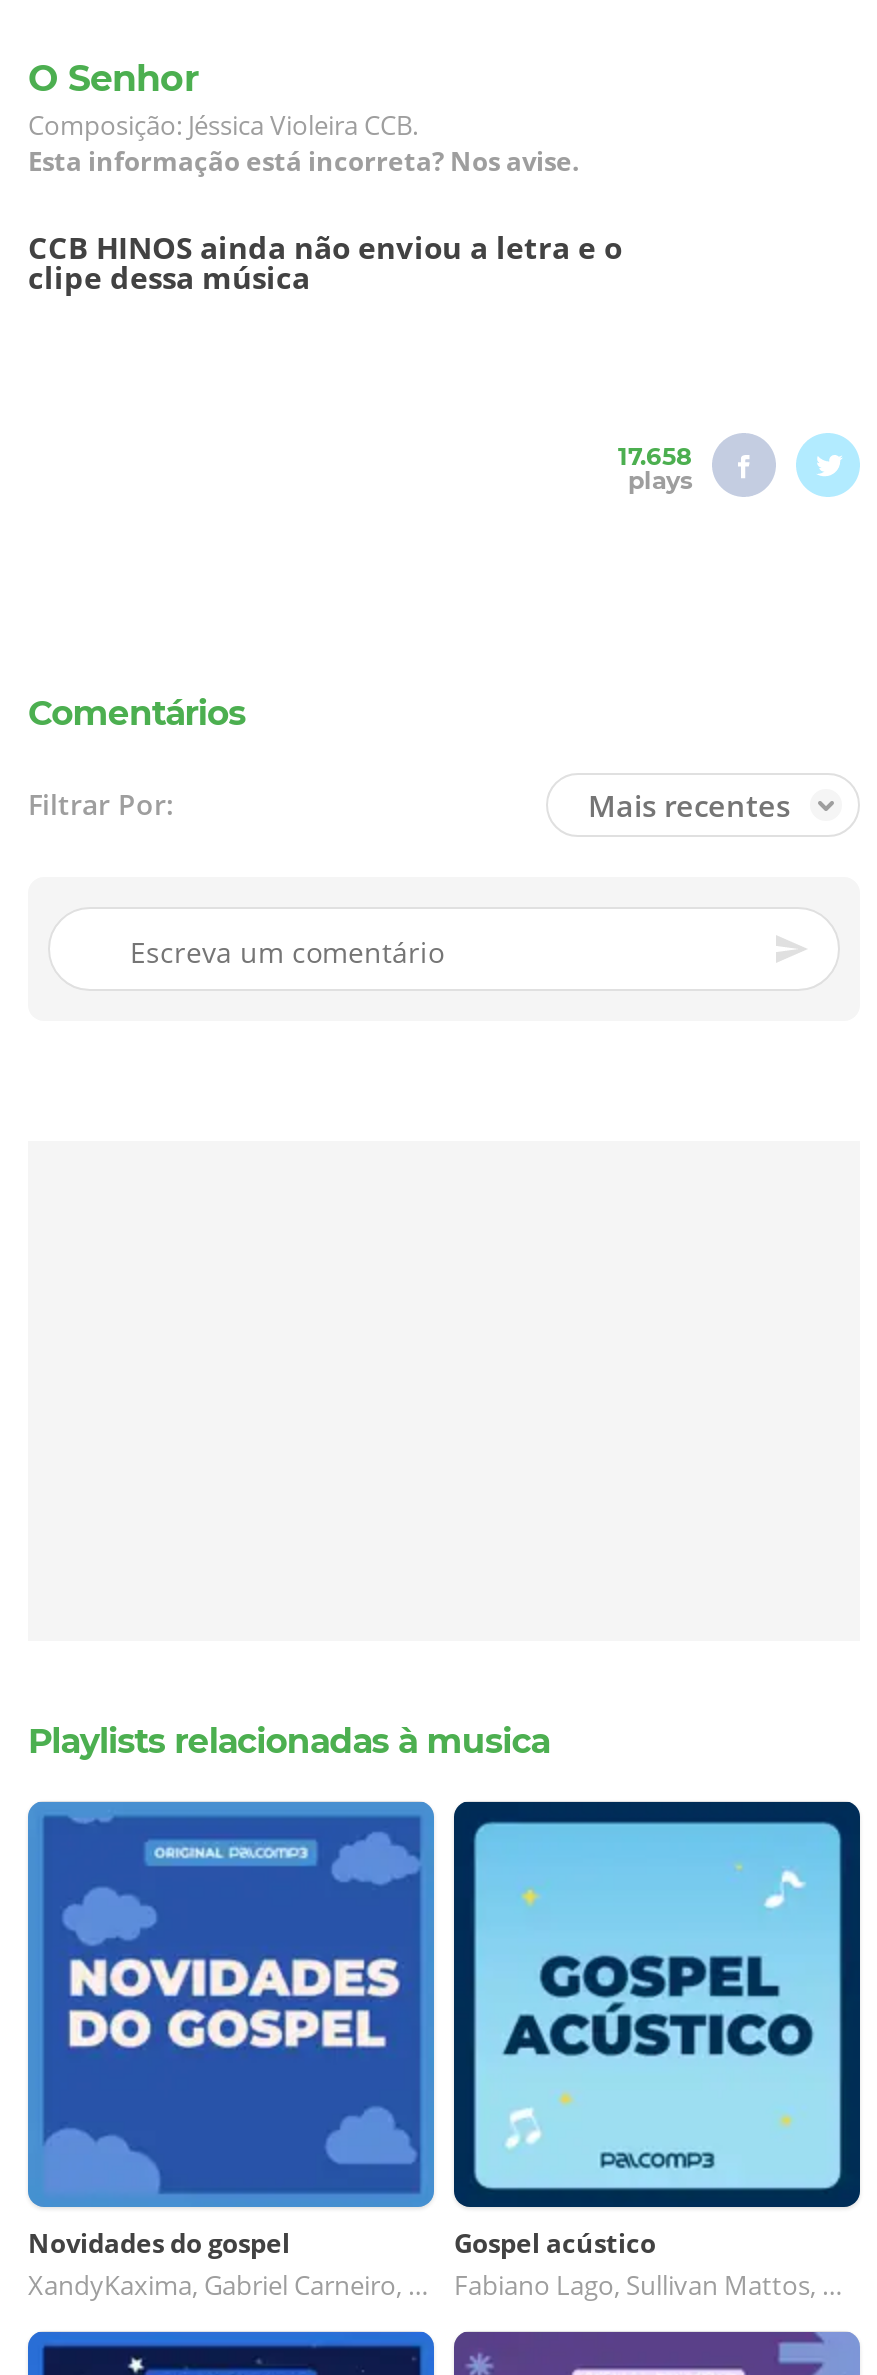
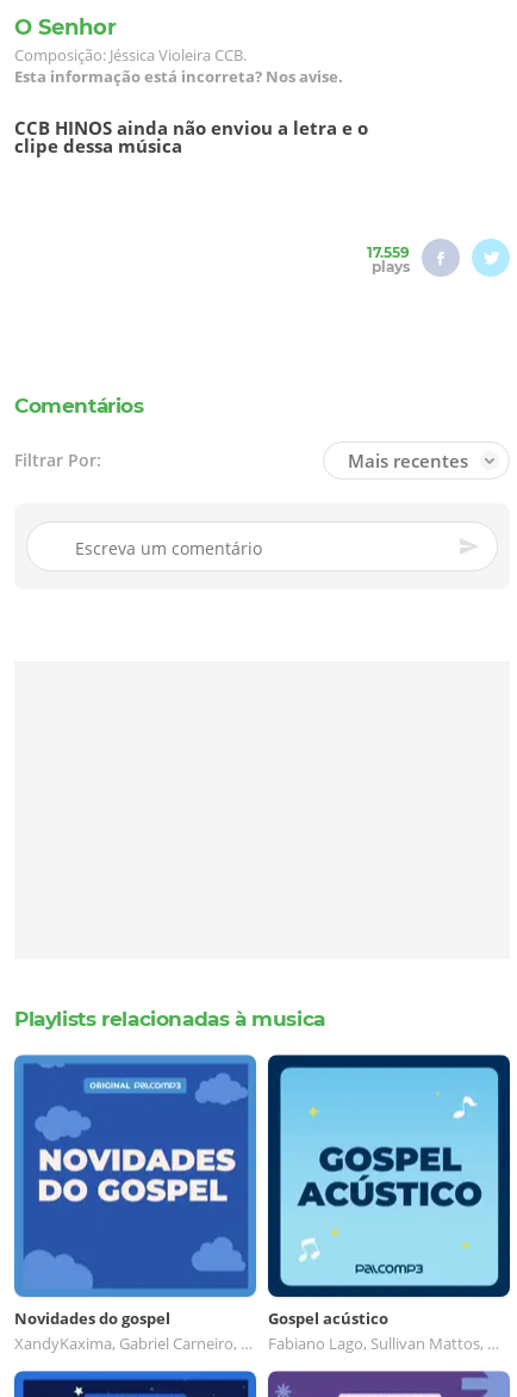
[618,441,692,471] 17.658 -> [367,243,410,261] 17.559

